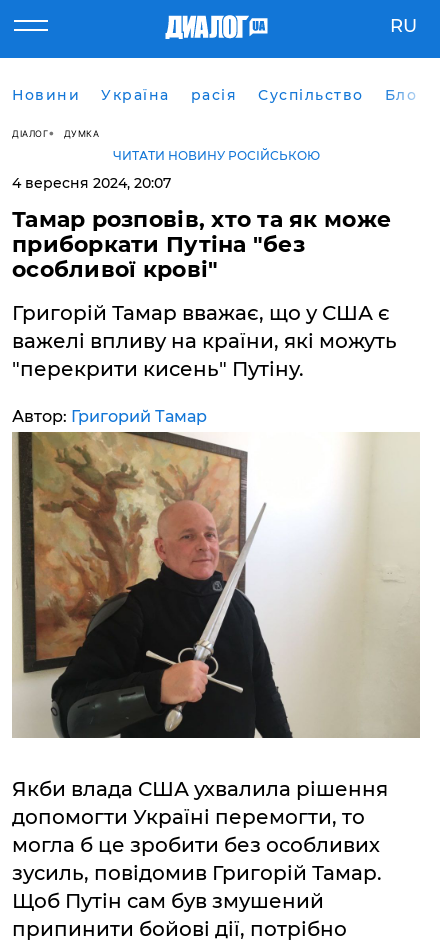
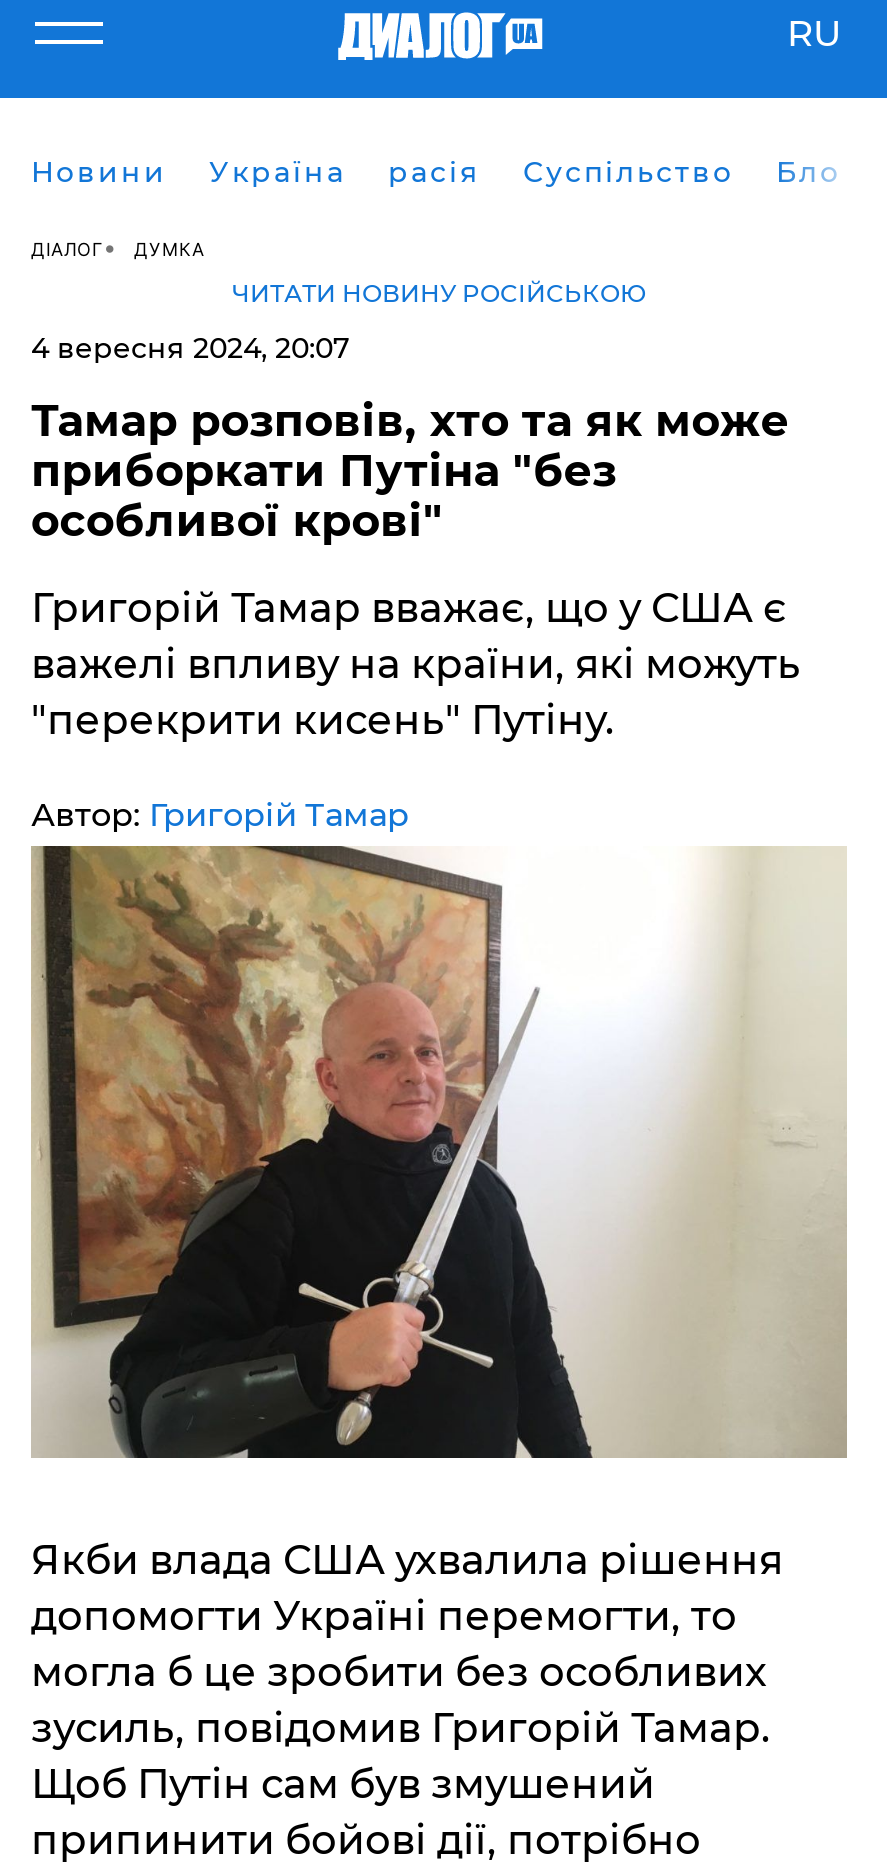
[12,407,207,426] Автор: Григорий Тамар -> [31,796,409,834] Автор: Григорій Тамар

